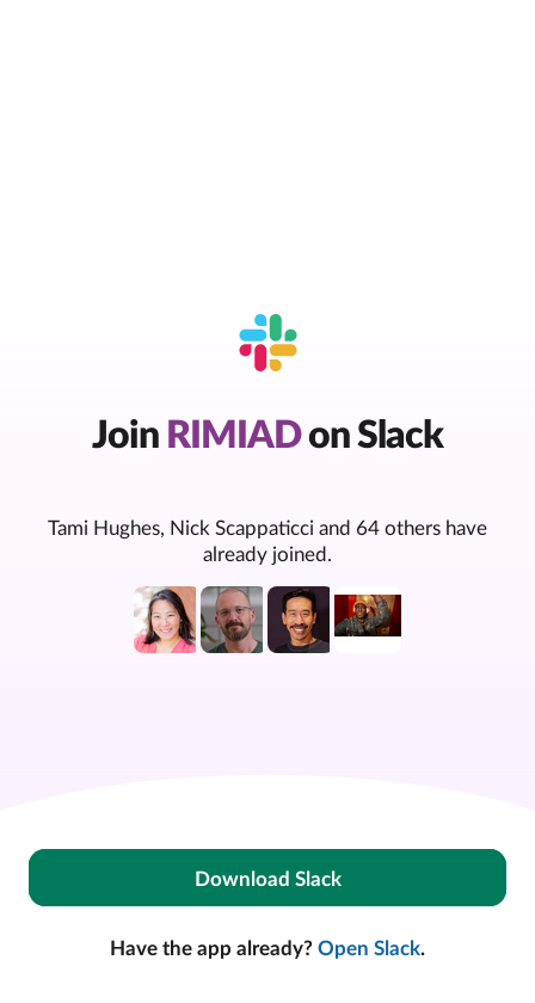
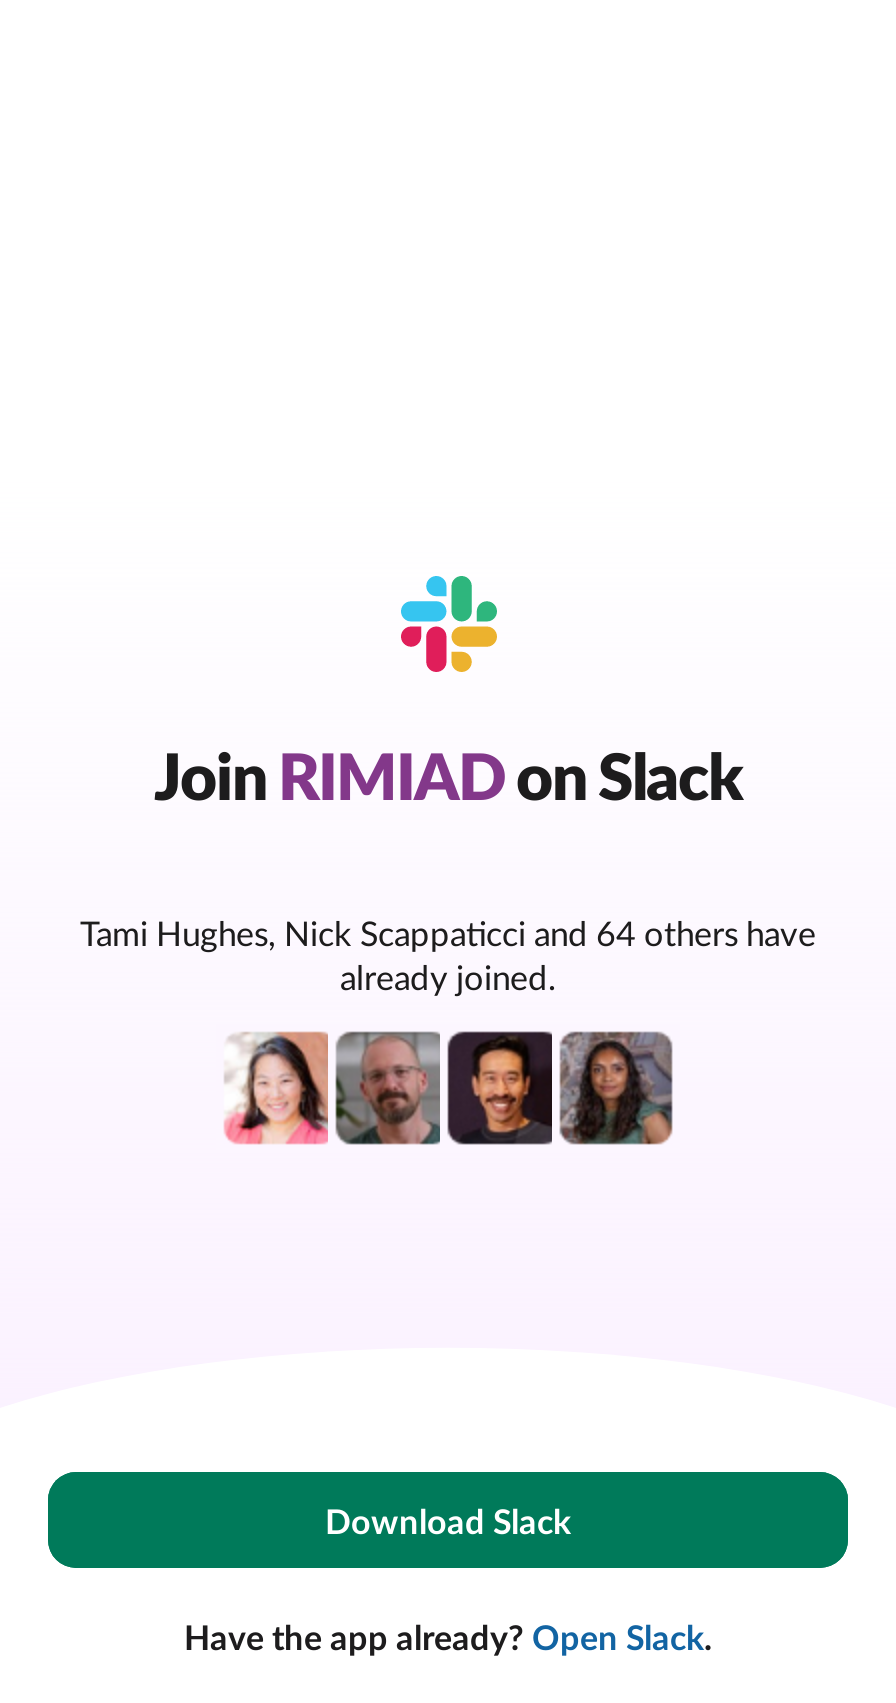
[334,586,402,653] [image] -> [558,1030,674,1146] [image]

